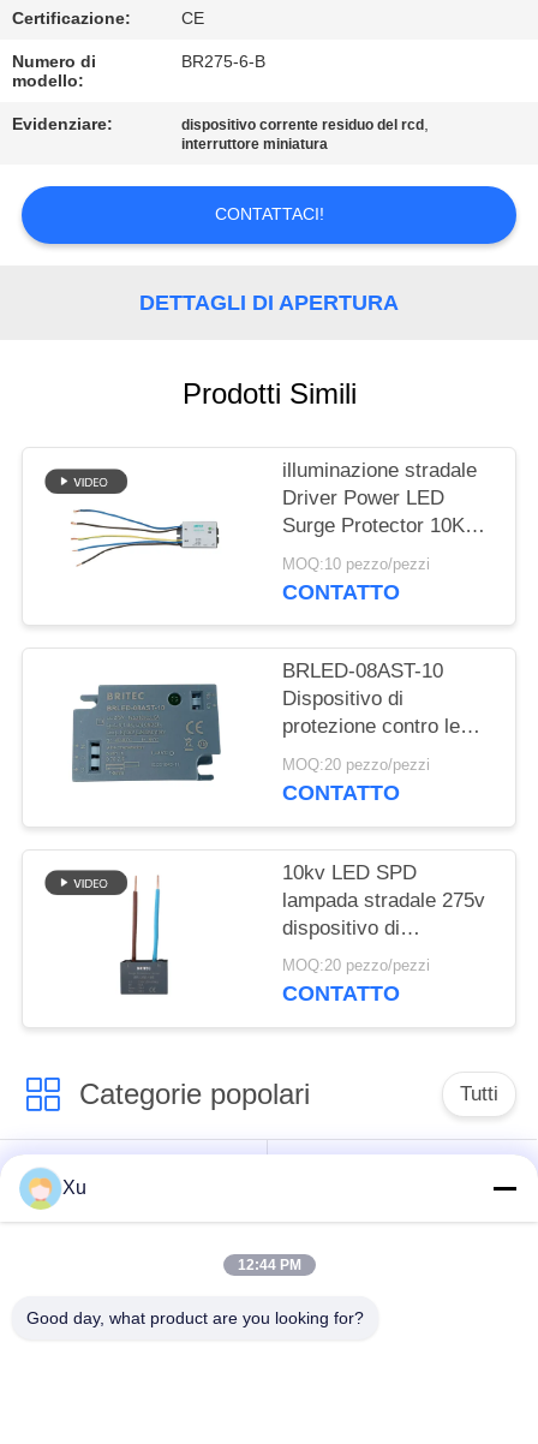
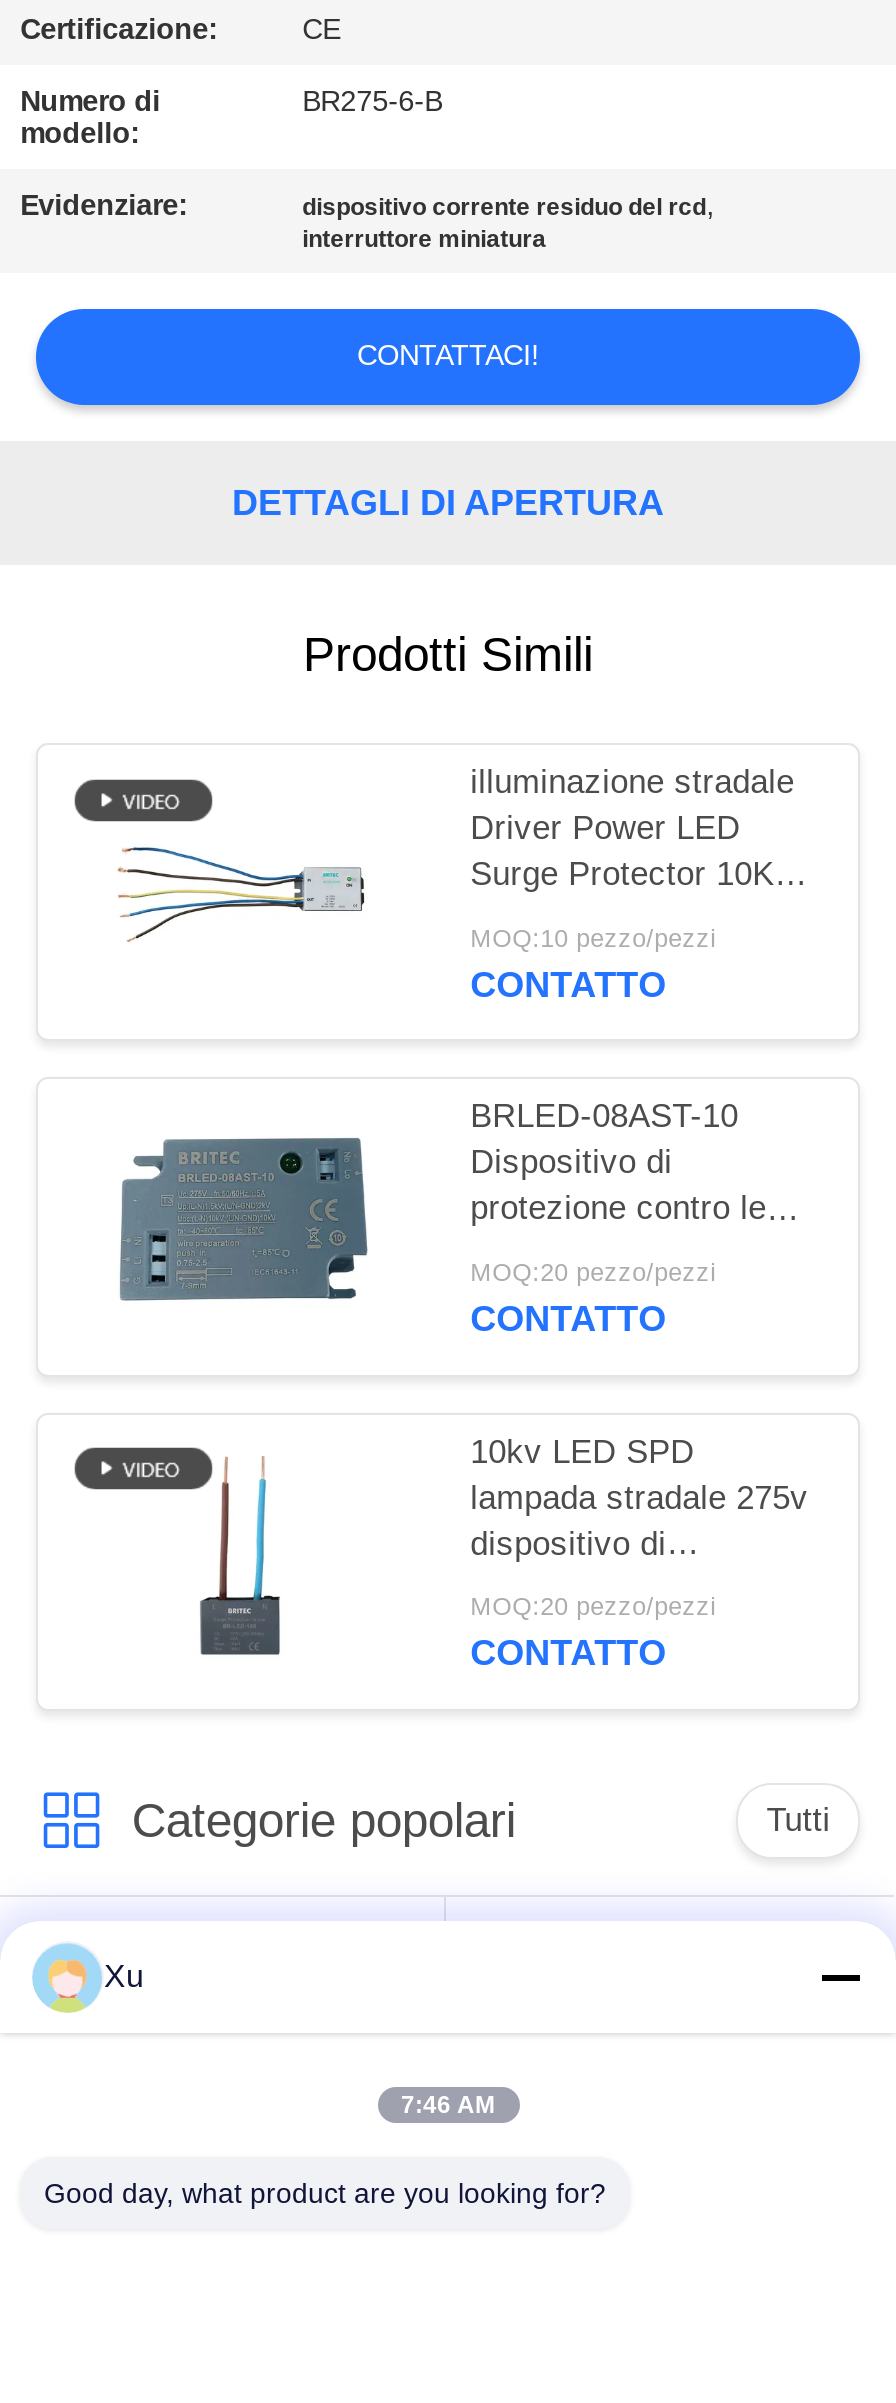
[237,1257,301,1273] 12:44 PM -> [401,2091,495,2119] 7:46 AM

